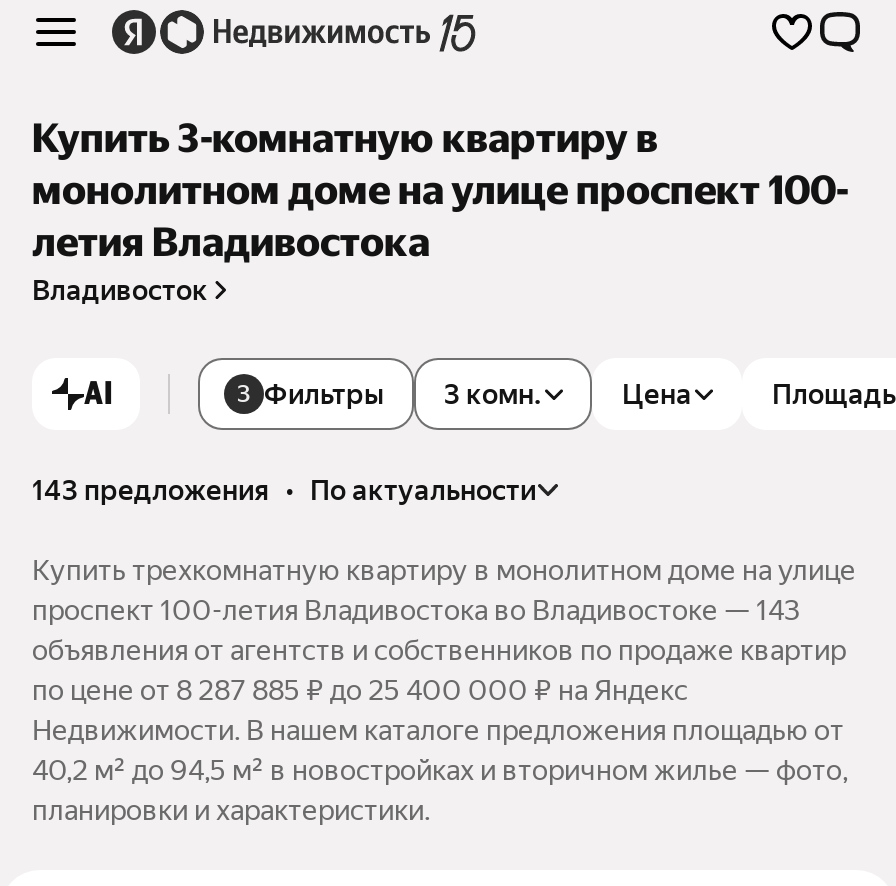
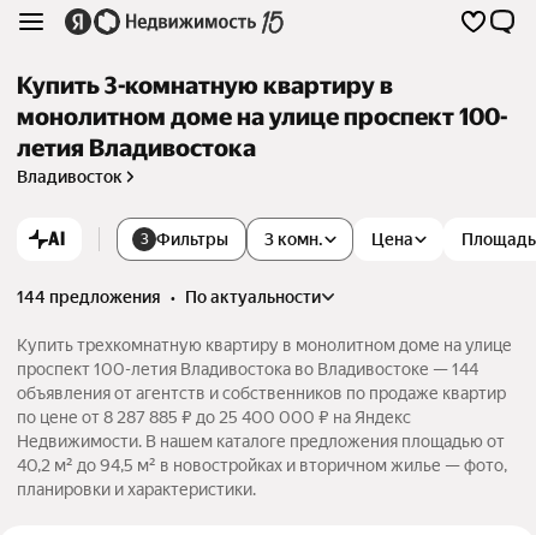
[32,474,536,506] 143 предложения • по актуальности -> [17,288,321,307] 144 предложения • по актуальности
[32,594,800,626] проспект 100-летия Владивостока во Владивостоке — 143 -> [17,360,478,379] проспект 100-летия Владивостока во Владивостоке — 144

